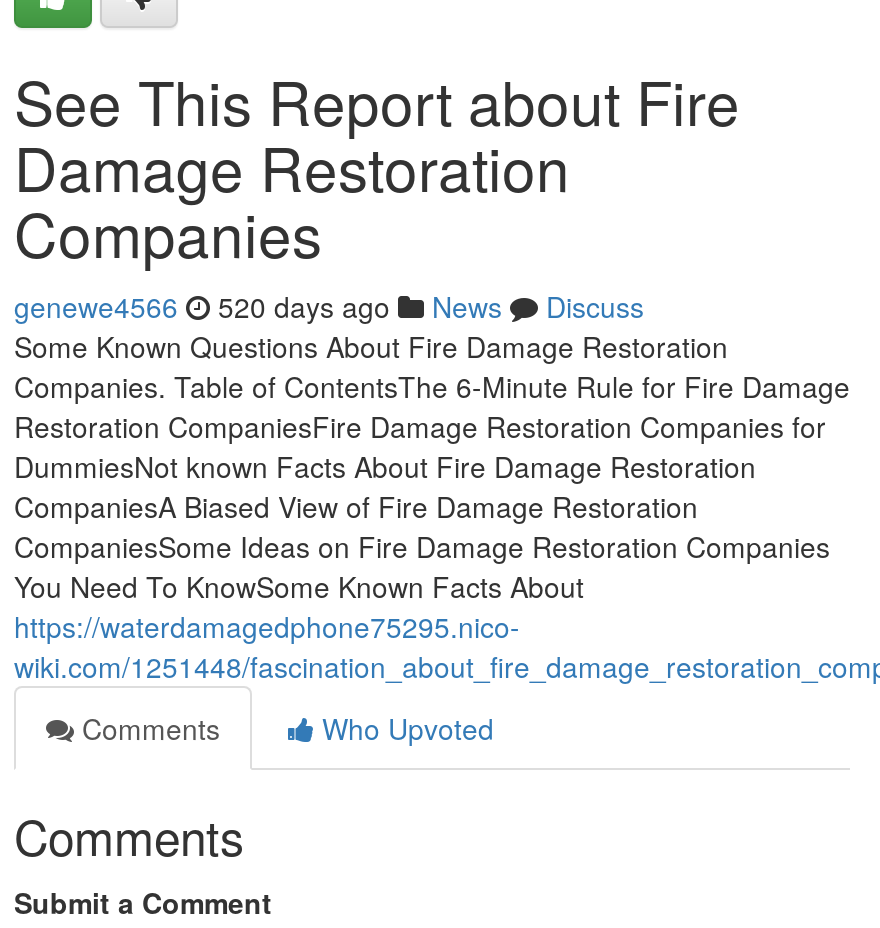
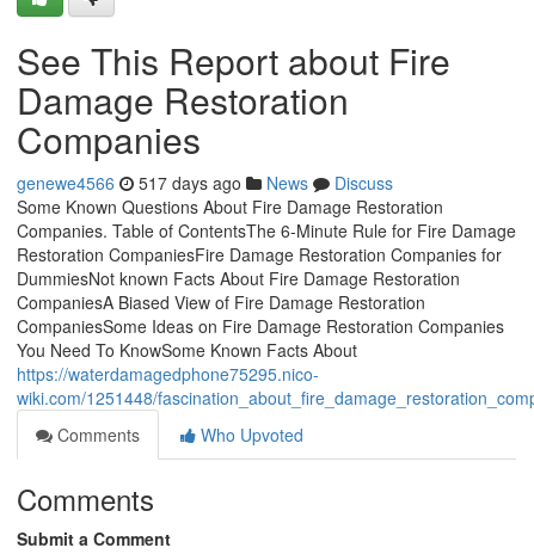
[14,286,644,326] genewe4566 520 days ago News Discuss -> [17,171,393,195] genewe4566 517 days ago News Discuss

